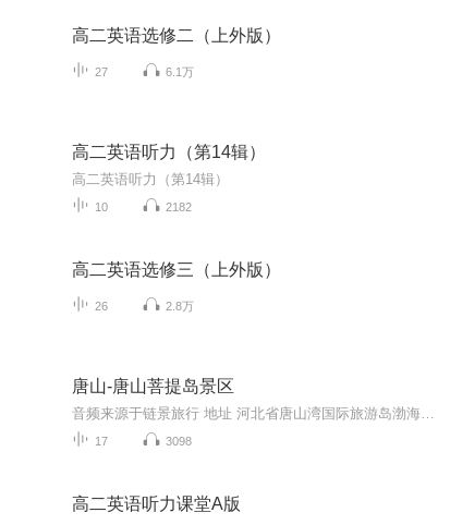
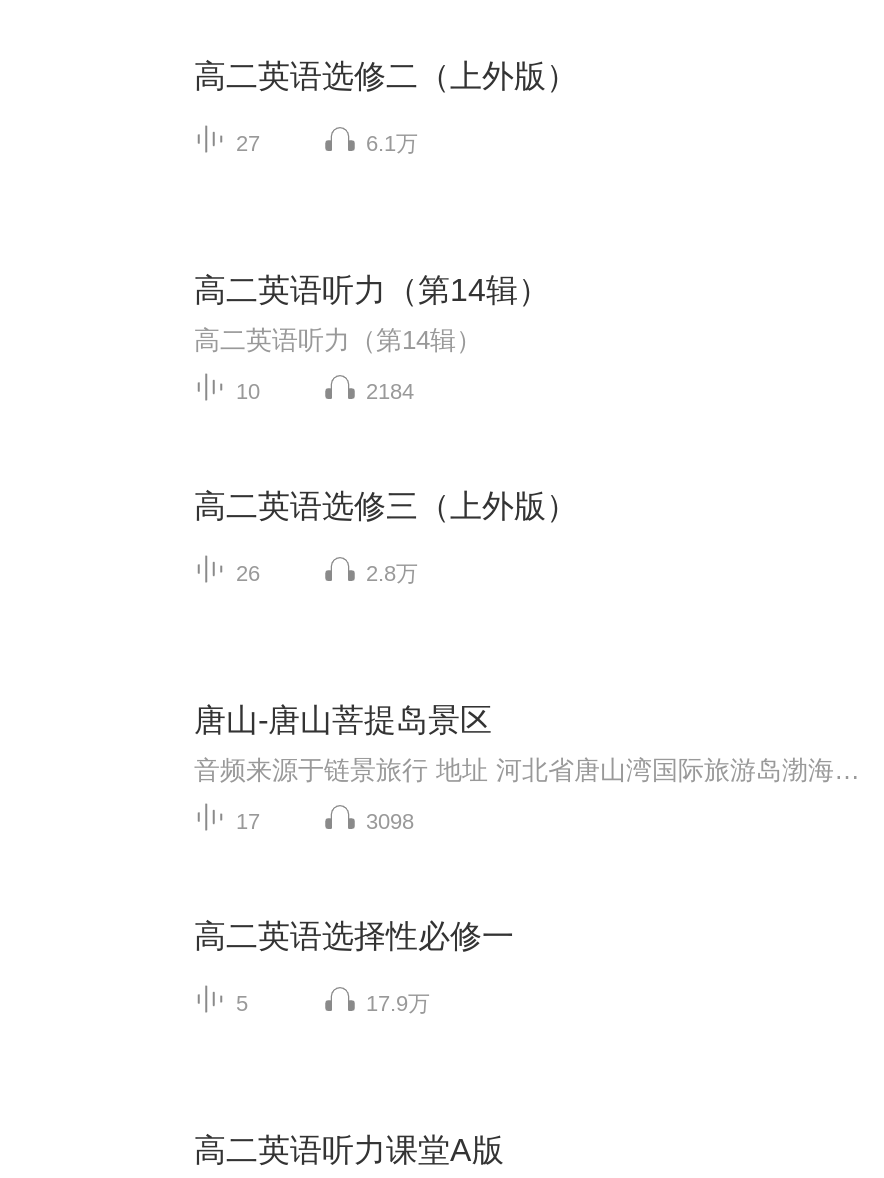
[166,200,192,213] 2182 -> [366,379,414,403] 2184
none -> [194,919,514,1015] 高二英语选择性必修一 | 5 | 17.9万

